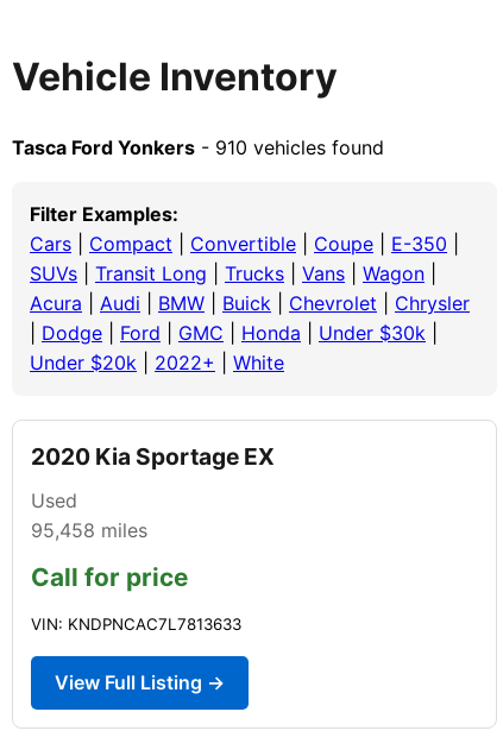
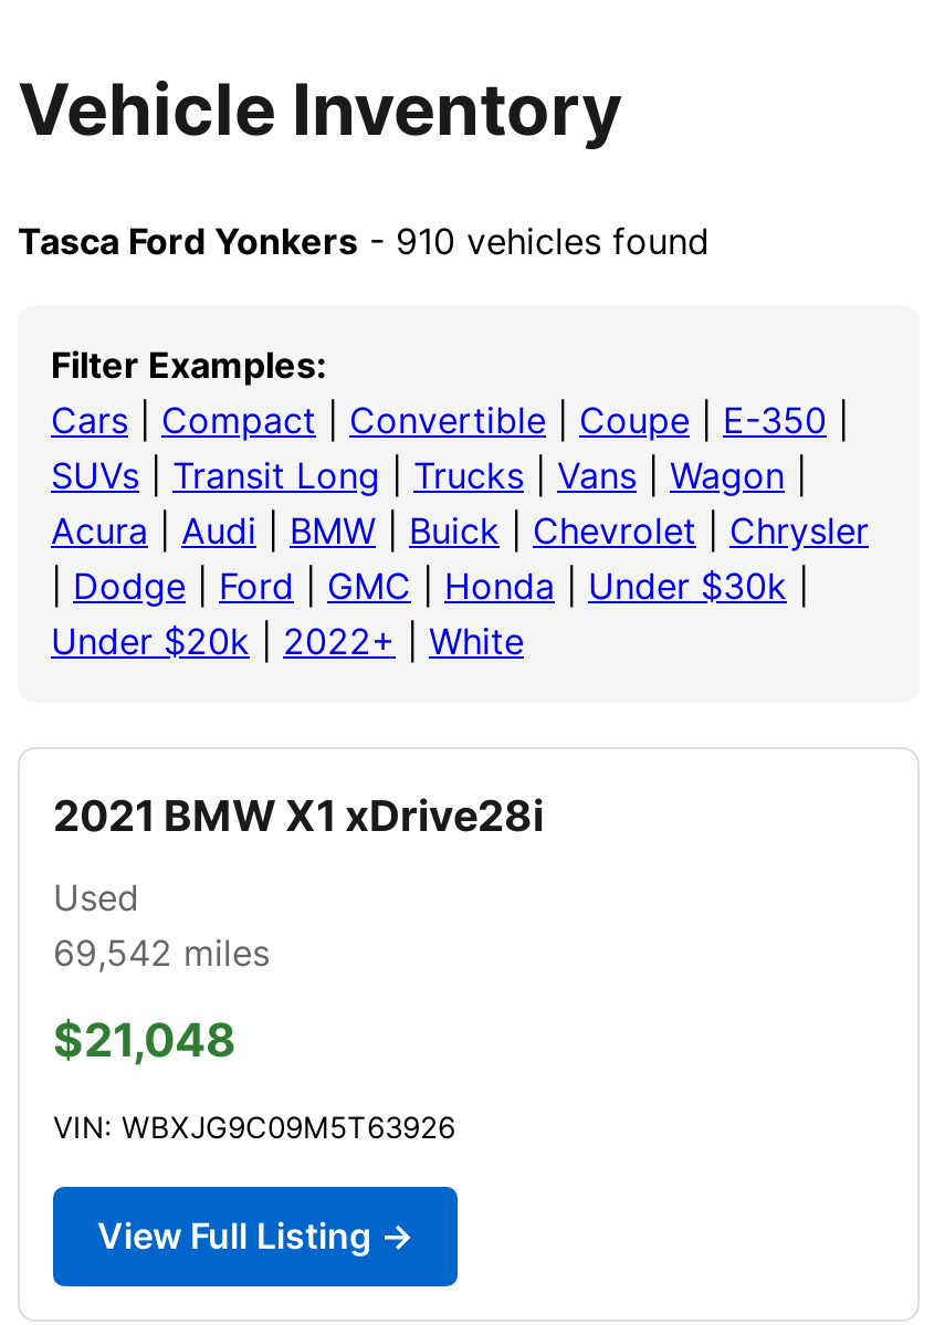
[31,442,275,471] 2020 Kia Sportage EX -> [53,789,544,842] 2021 BMW X1 xDrive28i
[31,518,147,542] 95,458 miles -> [53,930,270,974] 69,542 miles
[31,562,188,592] Call for price -> [53,1012,237,1067] $21,048
[31,614,241,633] VIN: KNDPNCAC7L7813633 -> [53,1109,455,1145] VIN: WBXJG9C09M5T63926

